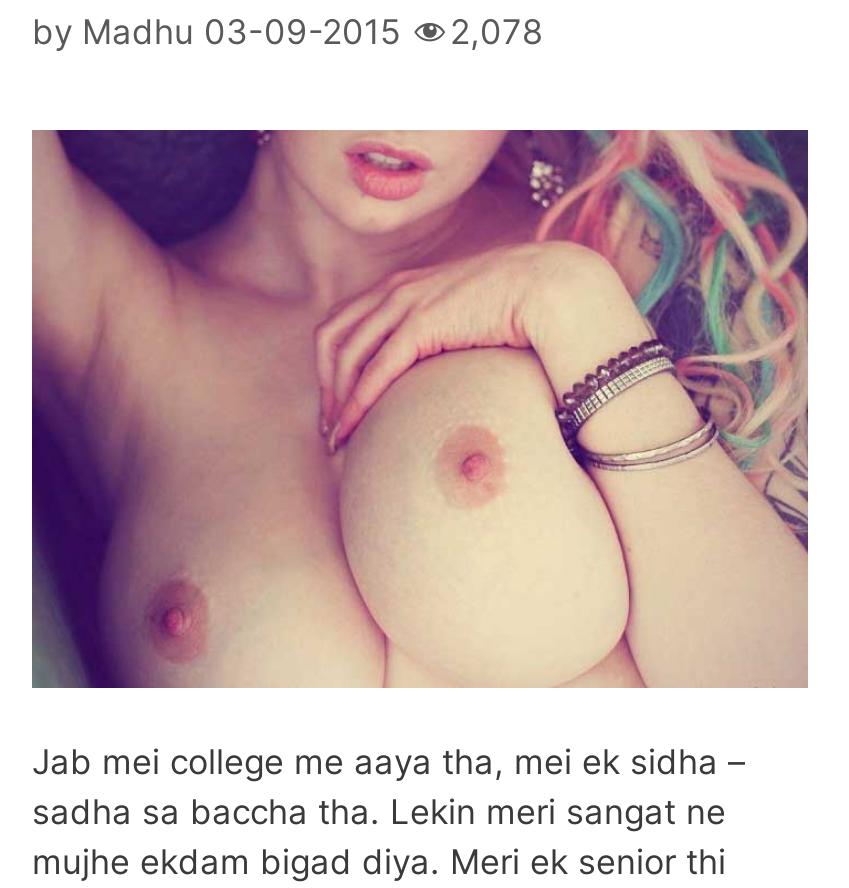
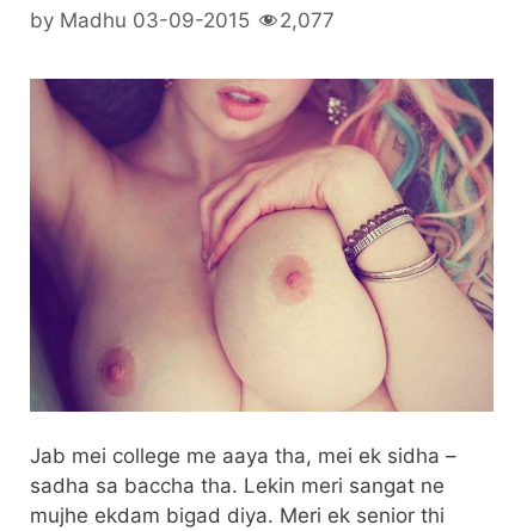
[32,12,542,52] by Madhu 03-09-2015 2,078 -> [30,8,335,32] by Madhu 03-09-2015 2,077

